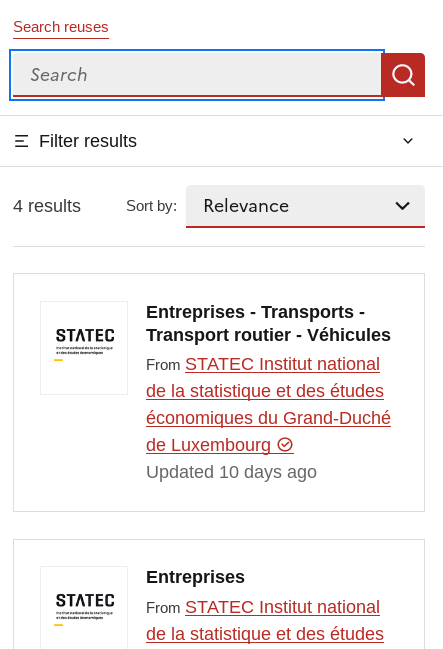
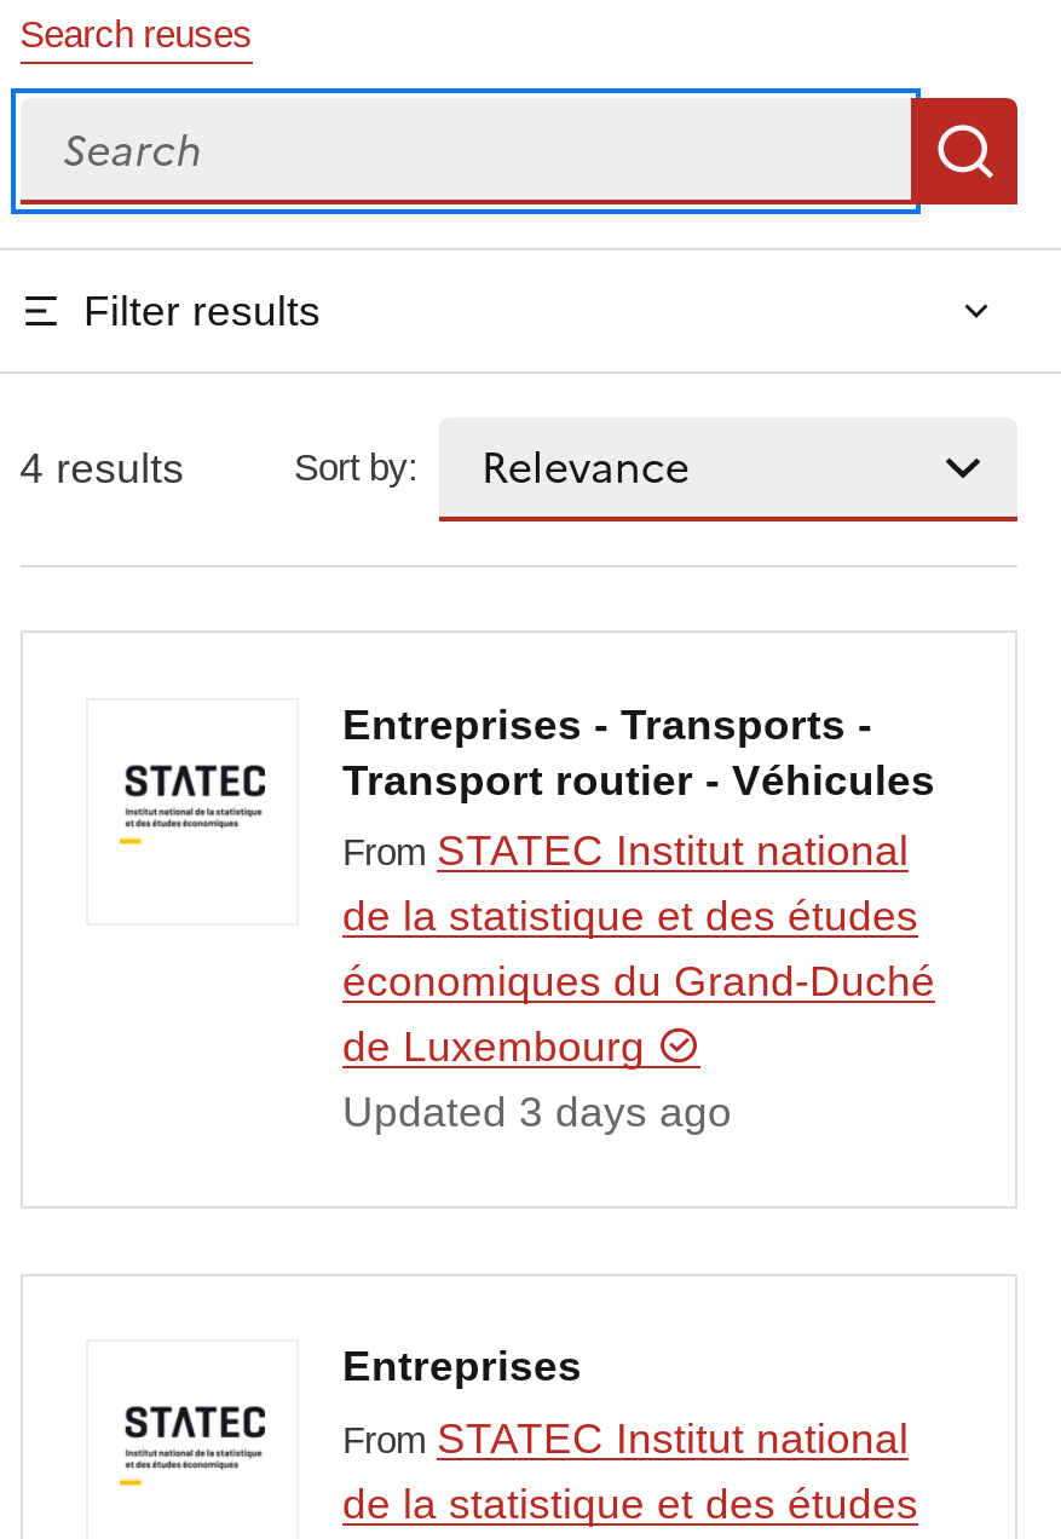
[146,462,317,482] Updated 10 days ago -> [342,1088,732,1136] Updated 3 days ago

